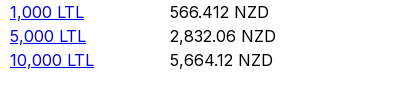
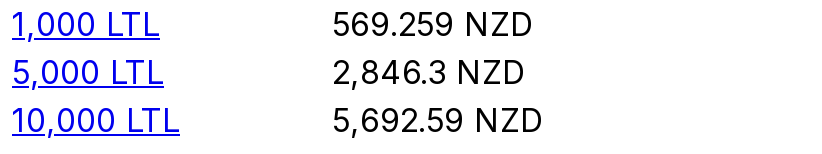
[170,2,269,22] 566.412 NZD -> [332,5,534,45] 569.259 NZD
[170,26,276,46] 2,832.06 NZD -> [332,53,526,93] 2,846.3 NZD
[170,50,273,70] 5,664.12 NZD -> [332,101,544,141] 5,692.59 NZD

